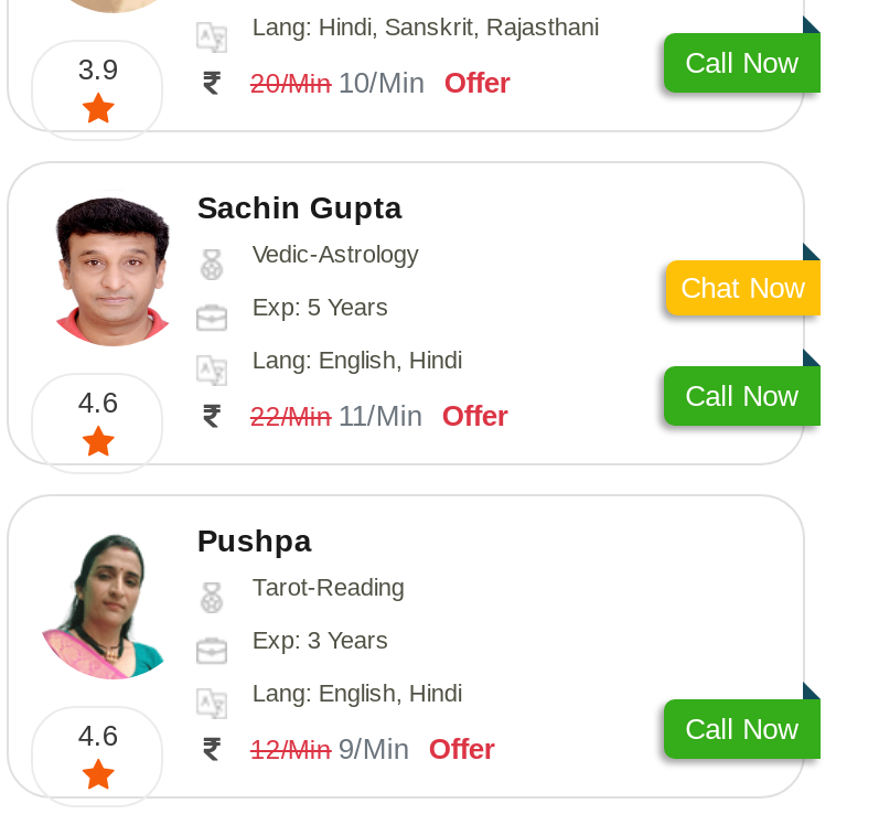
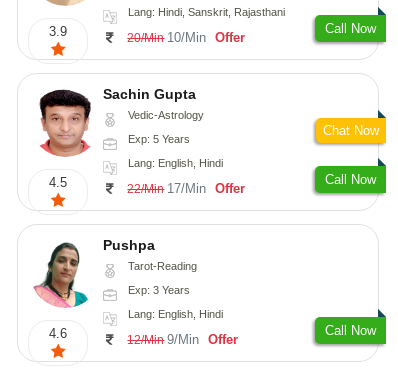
[78,385,118,418] 4.6 -> [49,175,67,190] 4.5
[250,398,508,431] 22/Min 11/Min Offer -> [127,181,245,196] 22/Min 17/Min Offer

